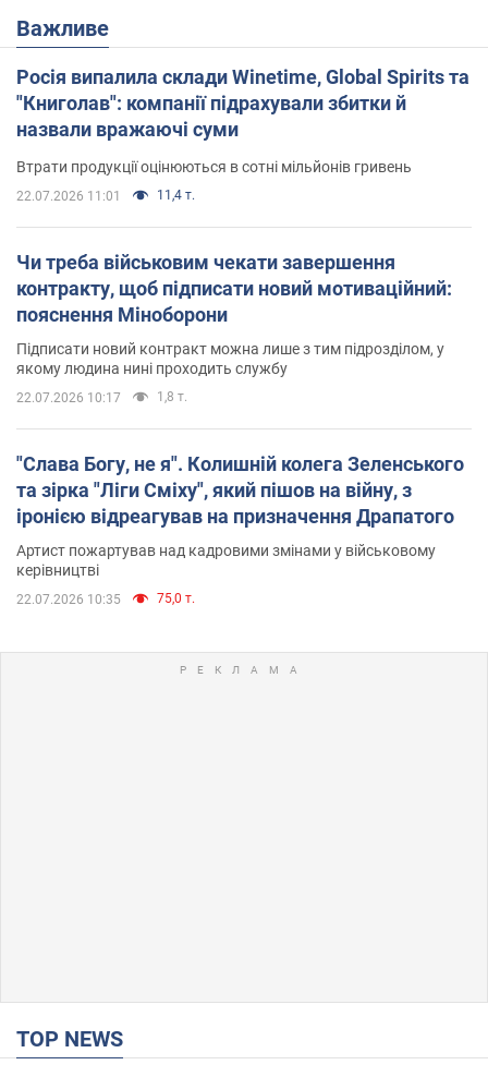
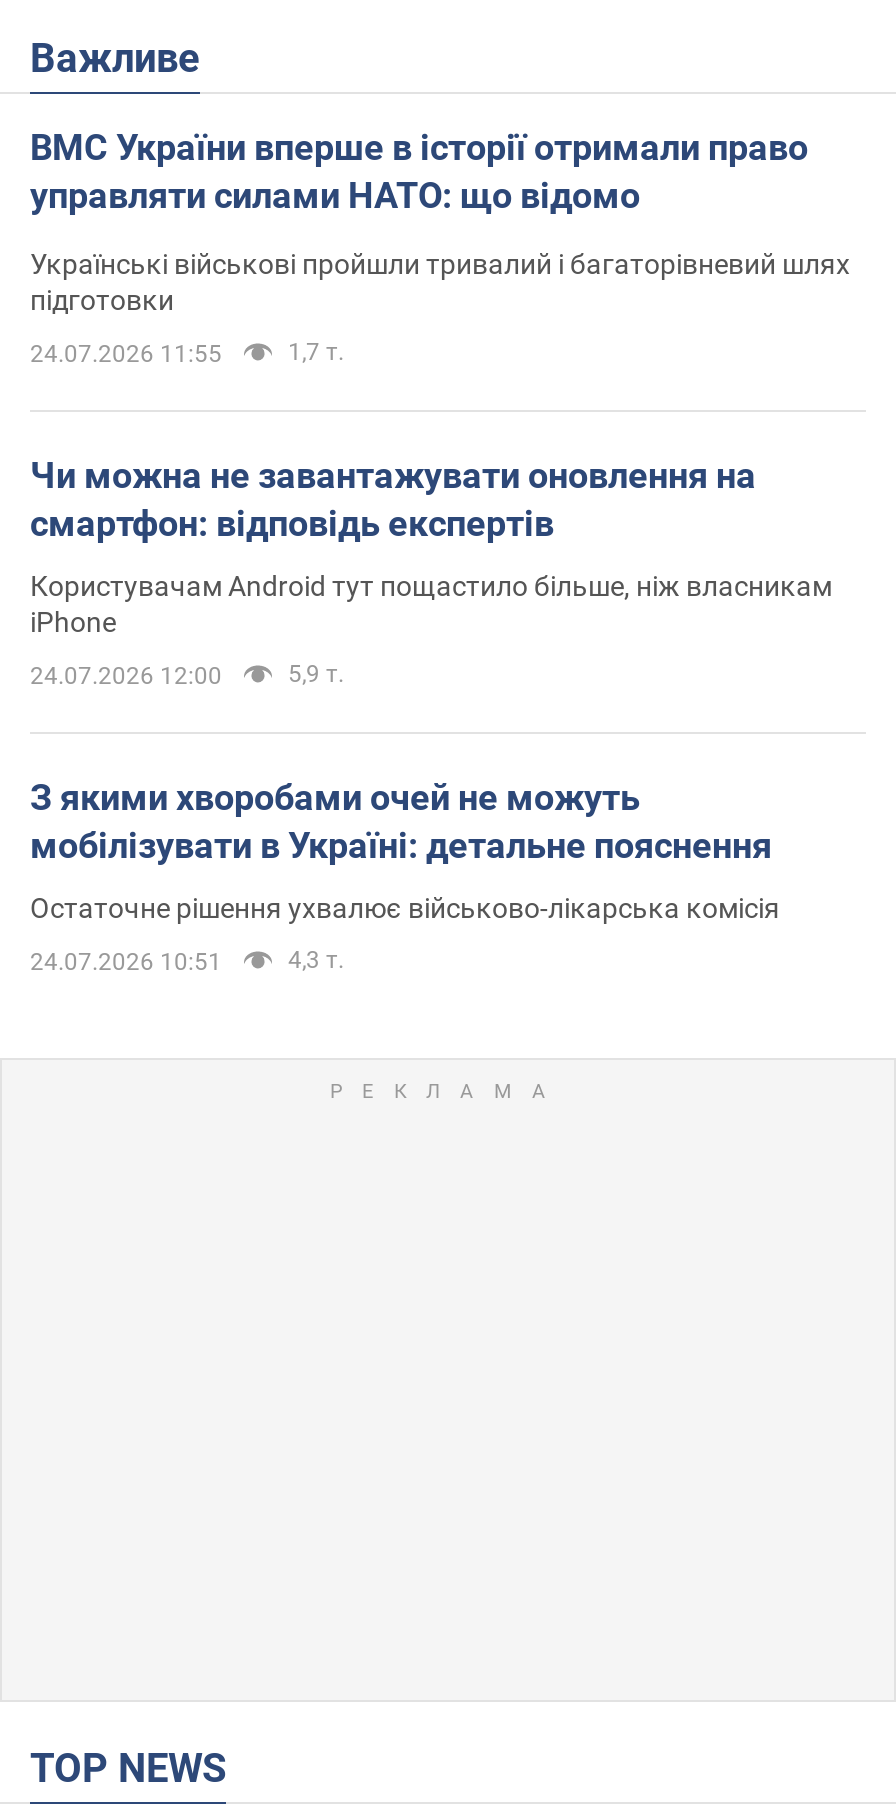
[16,65,469,140] Росія випалила склади Winetime, Global Spirits та | "Книголав": компанії підрахували збитки й | назвали вражаючі суми -> [30,125,808,215] ВМС України вперше в історії отримали право | управляти силами НАТО: що відомо
[16,158,412,175] Втрати продукції оцінюються в сотні мільйонів гривень -> [30,247,850,315] Українські військові пройшли тривалий і багаторівневий шлях | підготовки
[16,187,195,204] 22.07.2026 11:01 | 11,4 т. -> [30,337,344,367] 24.07.2026 11:55 | 1,7 т.
[16,250,452,326] Чи треба військовим чекати завершення | контракту, щоб підписати новий мотиваційний: | пояснення Міноборони -> [30,453,756,543] Чи можна не завантажувати оновлення на | смартфон: відповідь експертів
[16,340,444,377] Підписати новий контракт можна лише з тим підрозділом, у | якому людина нині проходить службу -> [30,569,832,637] Користувачам Android тут пощастило більше, ніж власникам | iPhone
[16,389,187,405] 22.07.2026 10:17 | 1,8 т. -> [30,659,344,689] 24.07.2026 12:00 | 5,9 т.
[16,452,464,527] "Слава Богу, не я". Колишній колега Зеленського | та зірка "Ліги Сміху", який пішов на війну, з | іронією відреагував на призначення Драпатого -> [30,775,772,865] З якими хворобами очей не можуть | мобілізувати в Україні: детальне пояснення
[16,541,436,579] Артист пожартував над кадровими змінами у військовому | керівництві -> [30,891,780,923] Остаточне рішення ухвалює військово-лікарська комісія
[16,590,195,607] 22.07.2026 10:35 | 75,0 т. -> [30,945,344,975] 24.07.2026 10:51 | 4,3 т.

